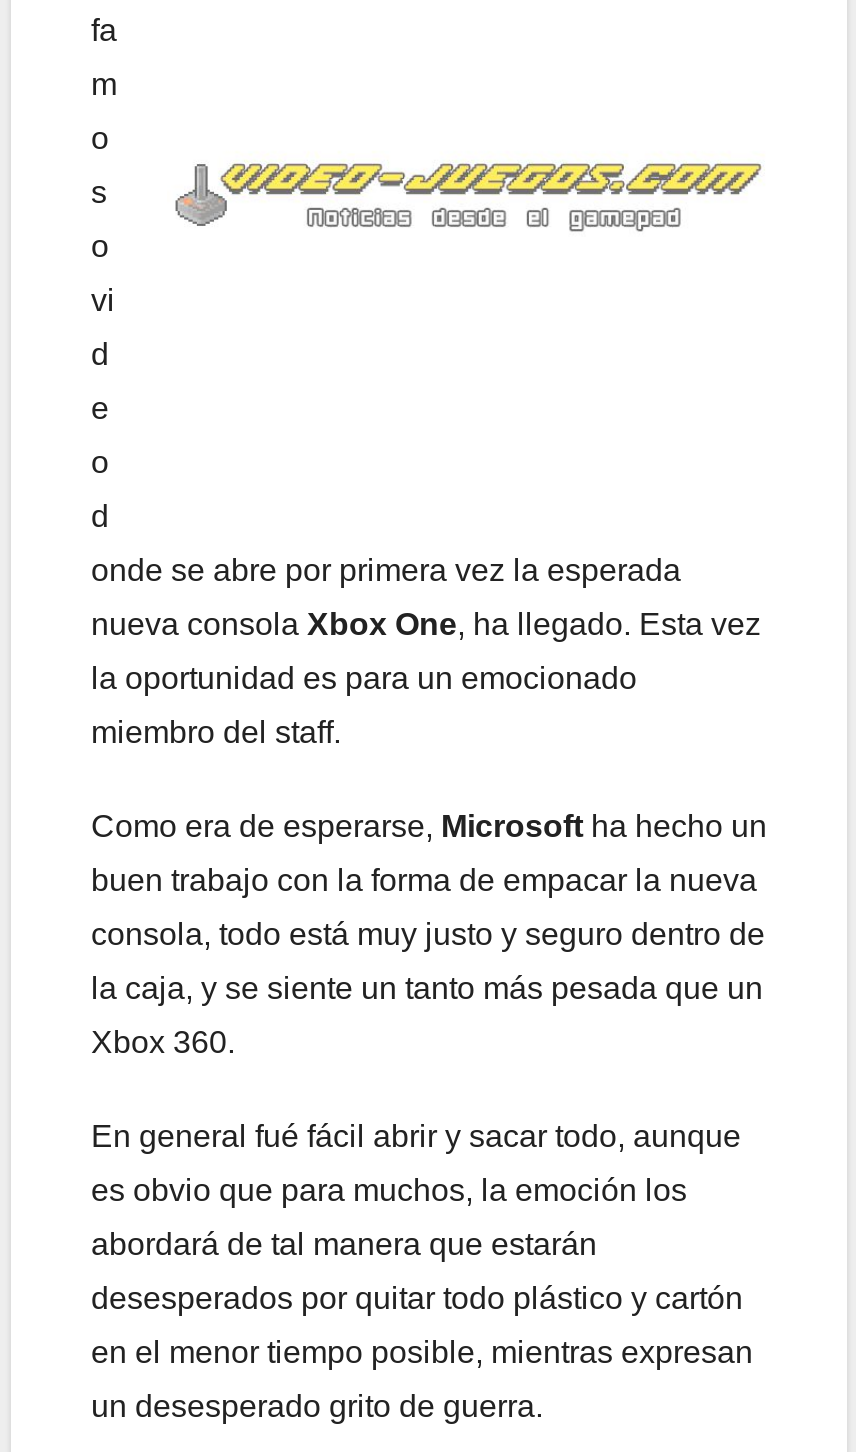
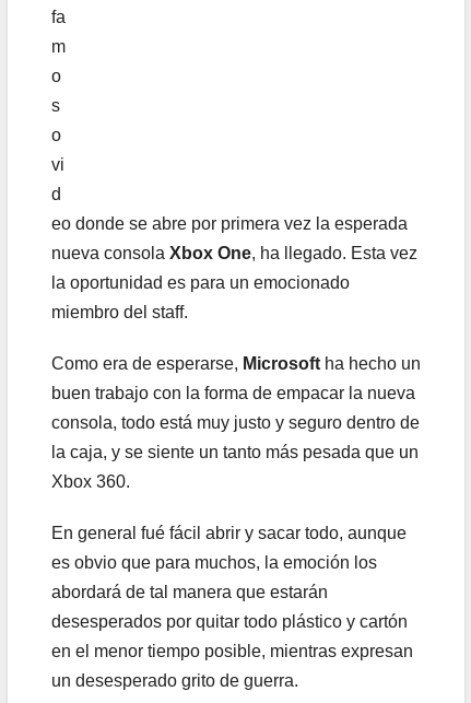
[173,161,763,233] [image] -> none

